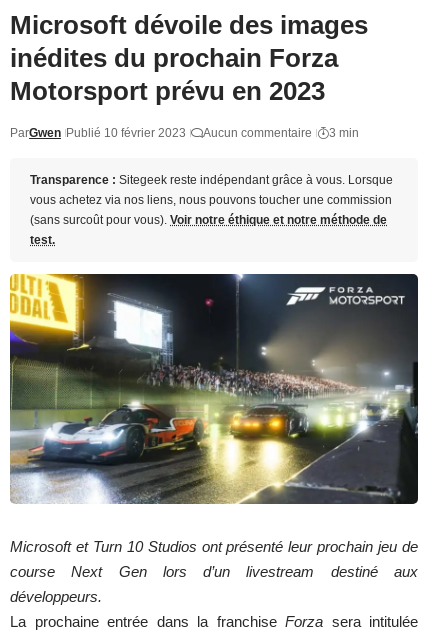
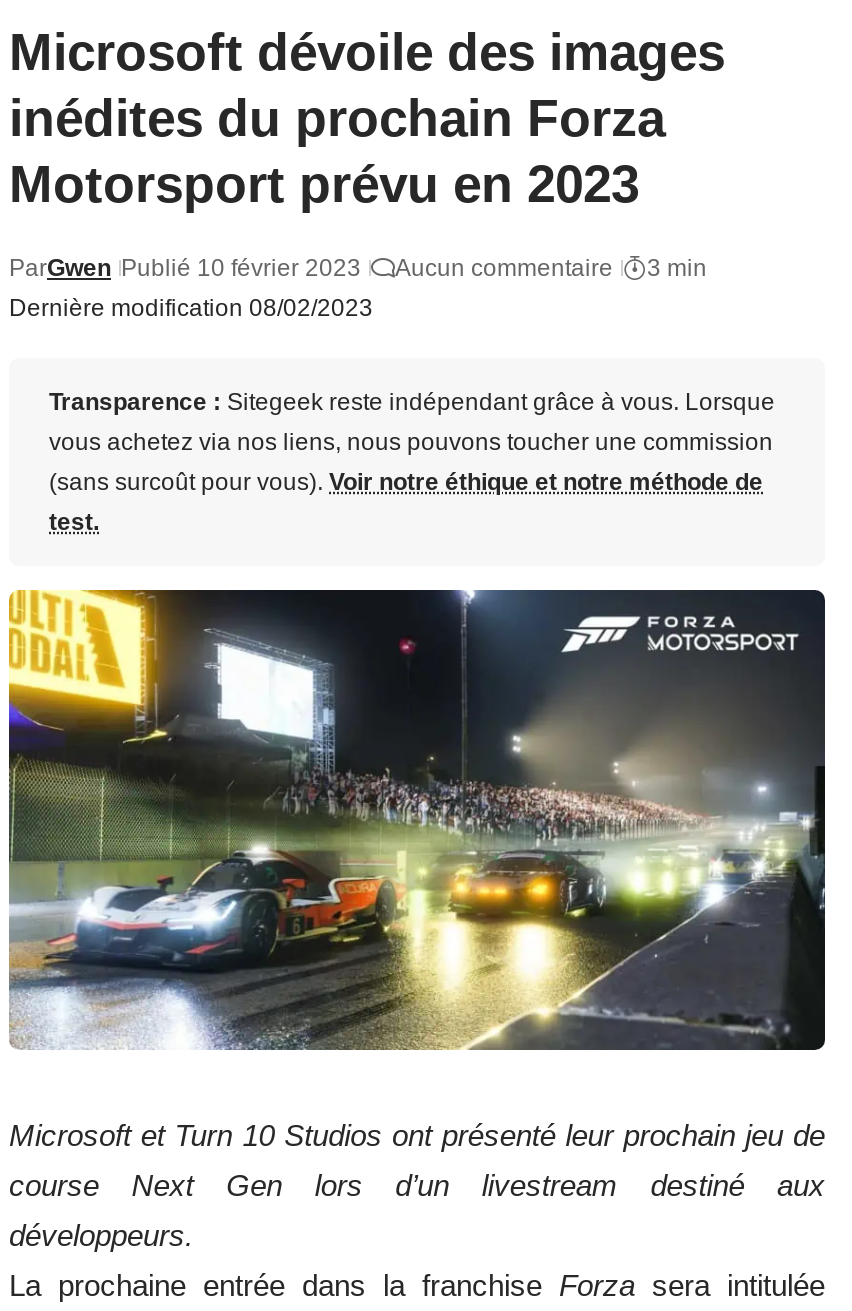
none -> [9,294,373,322] Dernière modification 08/02/2023

